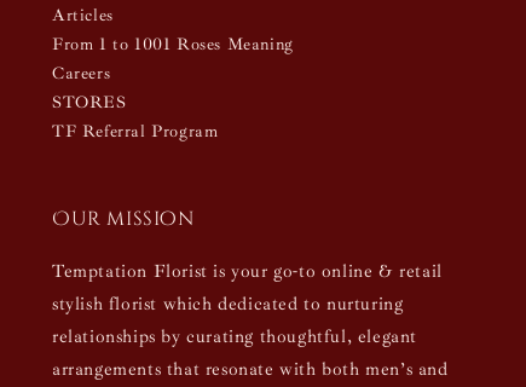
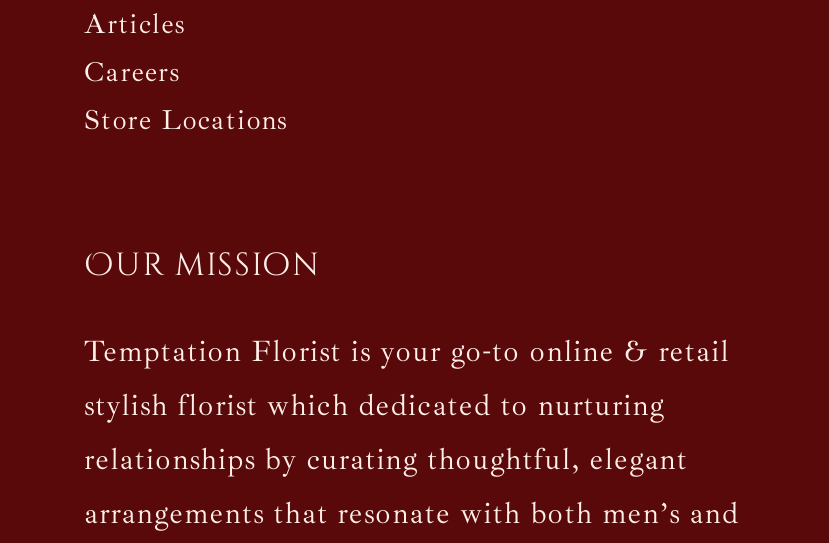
[52,34,294,54] From 1 to 1001 Roses Meaning -> none
[52,92,218,141] STORES | TF Referral Program -> [84,104,288,138] Store Locations

